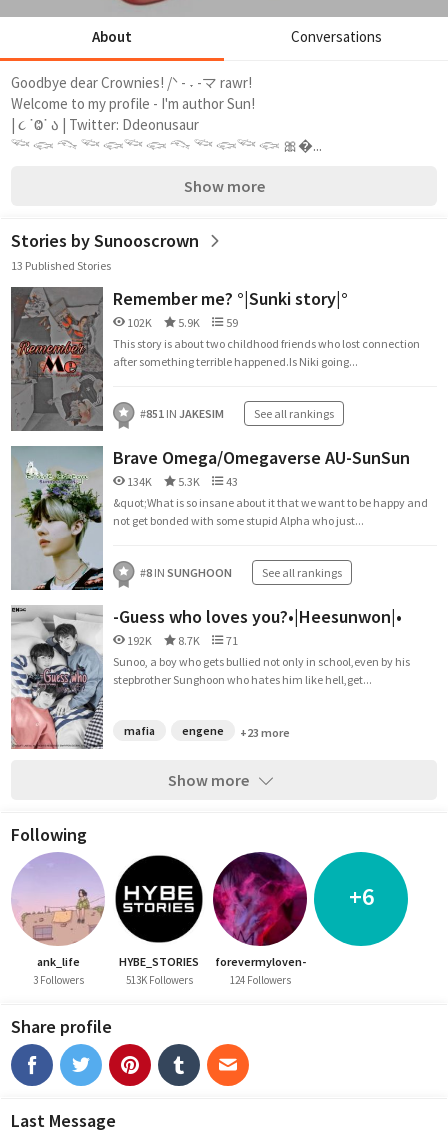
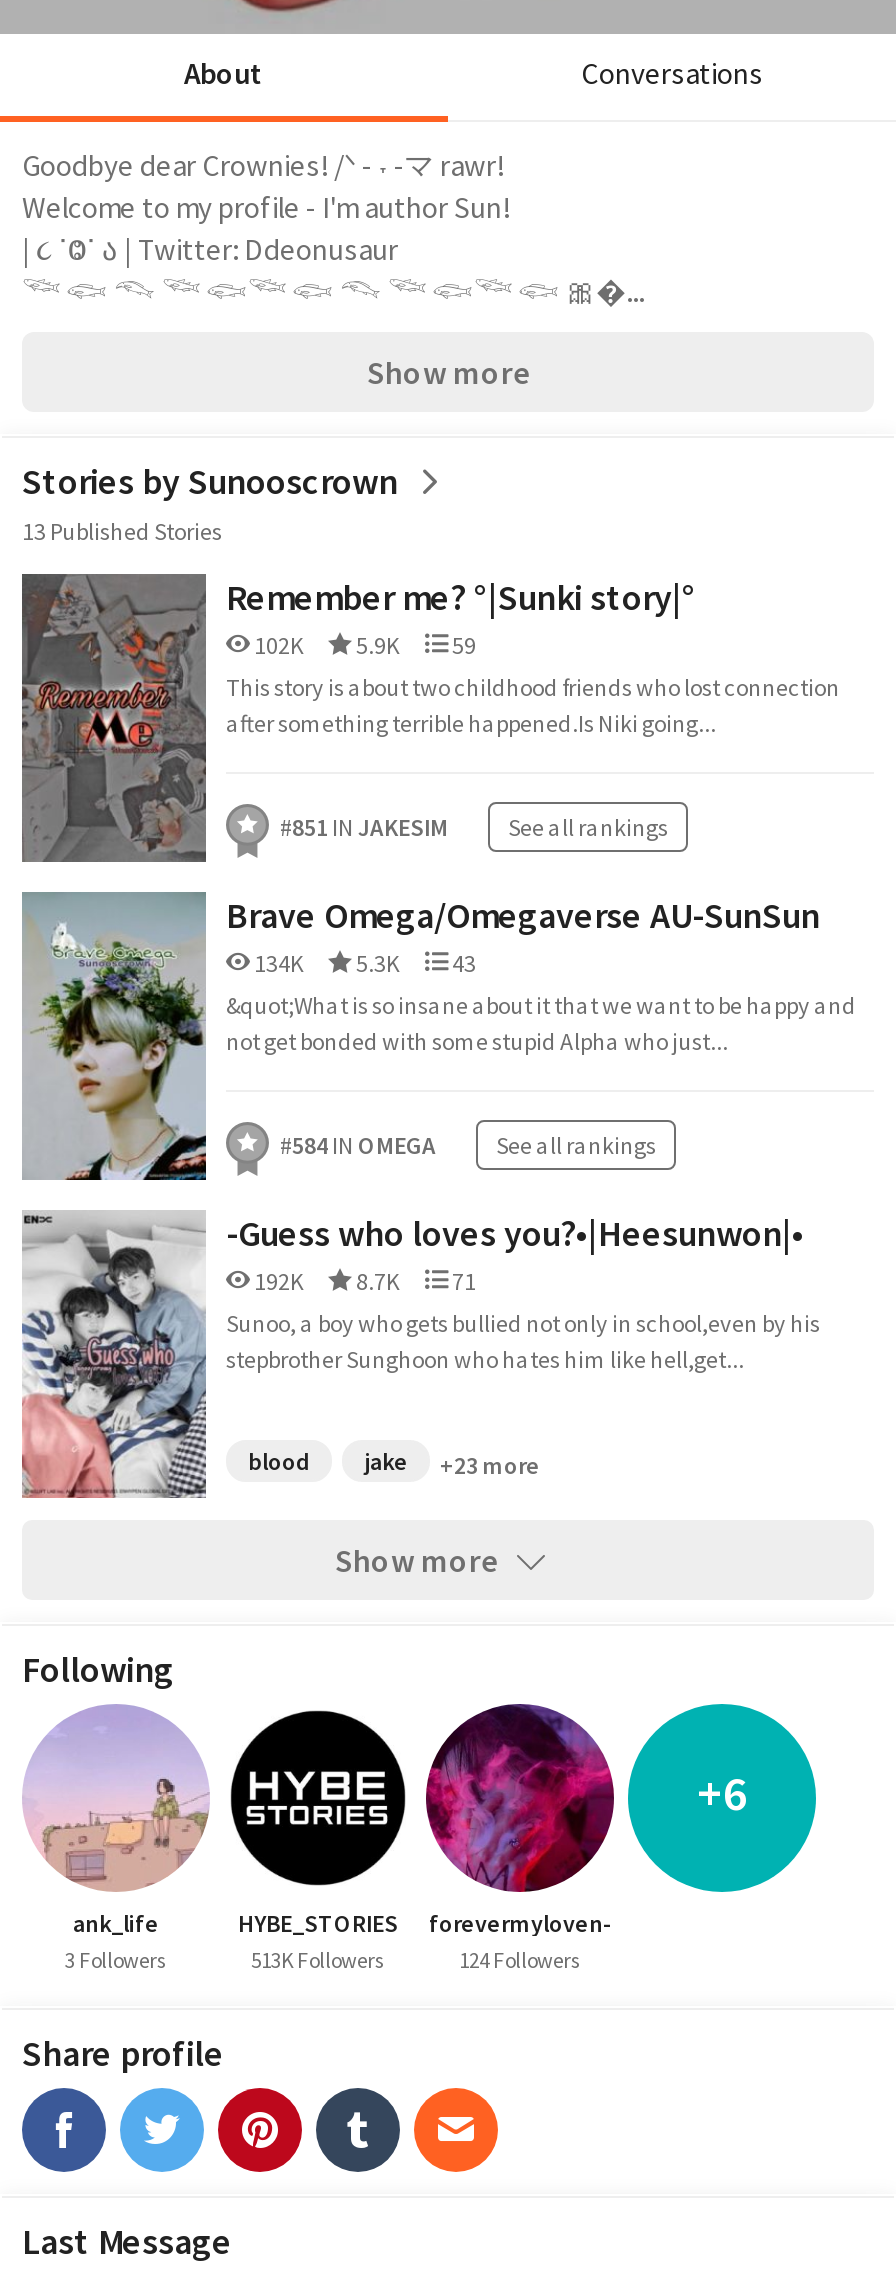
[140,565,342,580] #8 IN SUNGHOON See all rankings -> [280,1130,656,1160] #584 IN OMEGA See all rankings
[124,723,224,738] mafia | engene -> [248,1446,408,1476] blood | jake

